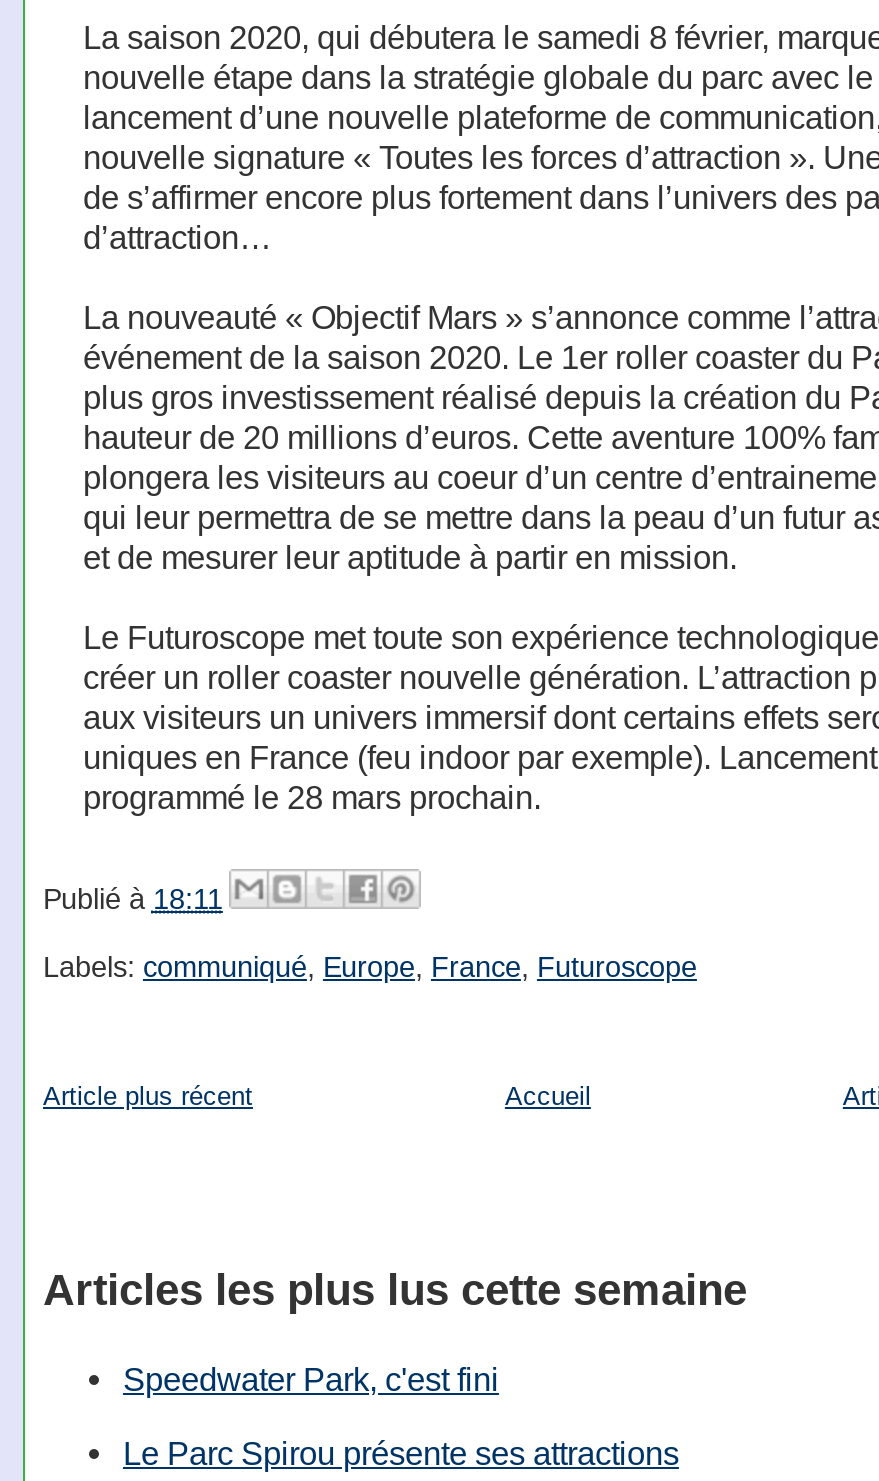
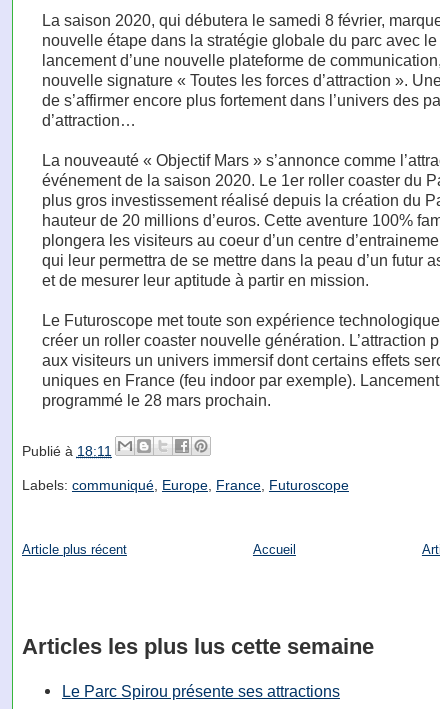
[123,1361,499,1397] Speedwater Park, c'est fini -> none

